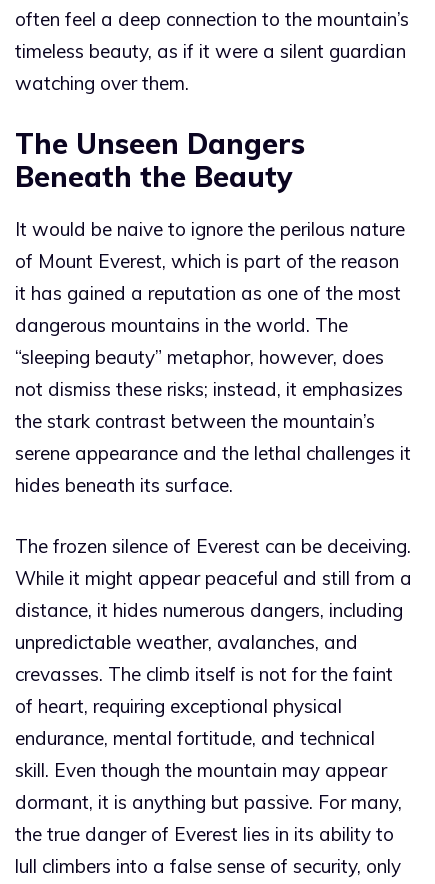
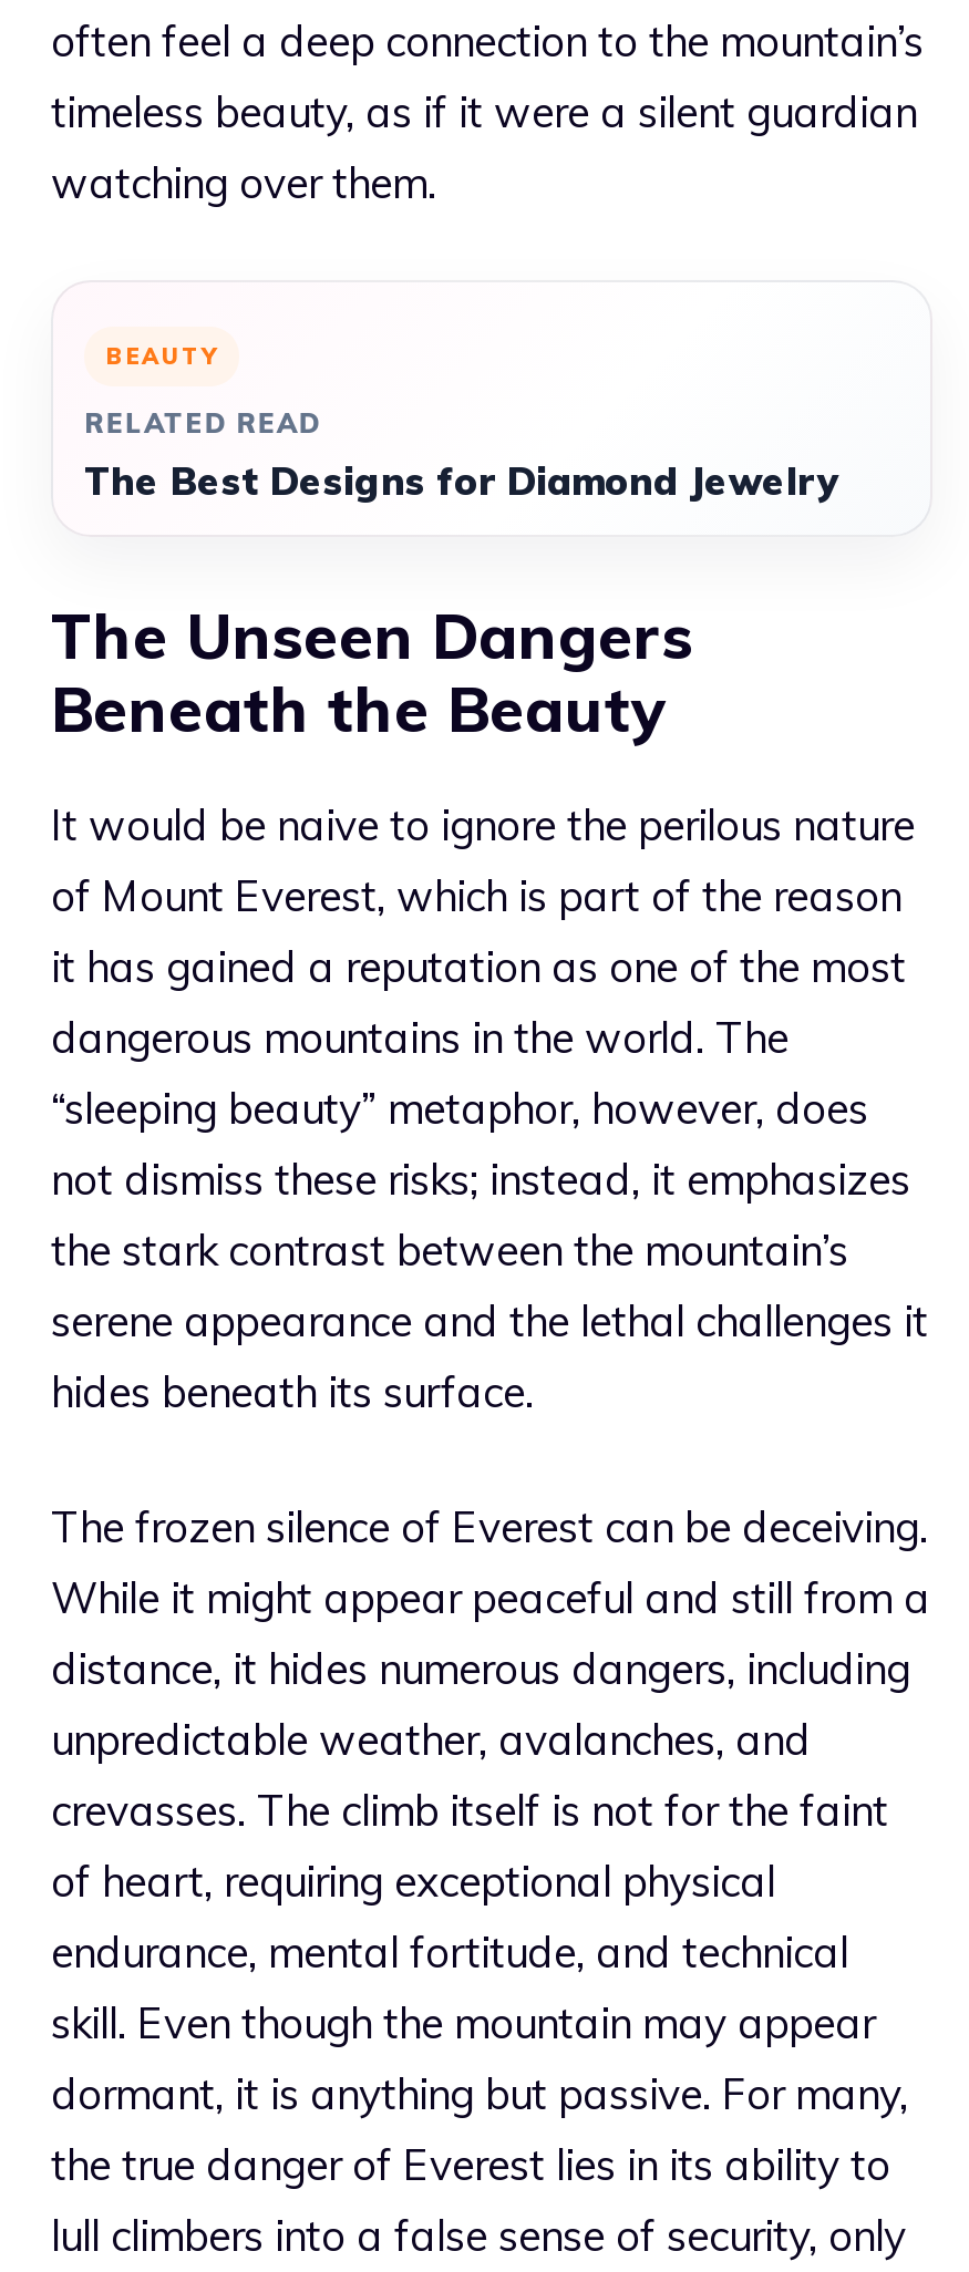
none -> [84,343,839,504] BEAUTY | RELATED READ | The Best Designs for Diamond Jewelry

